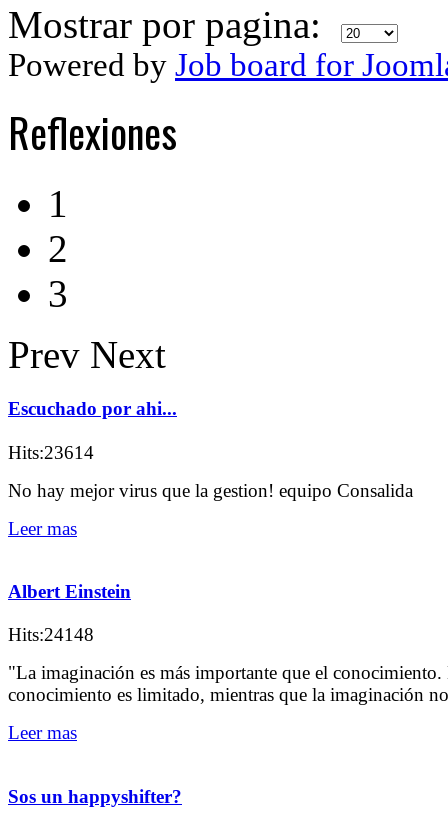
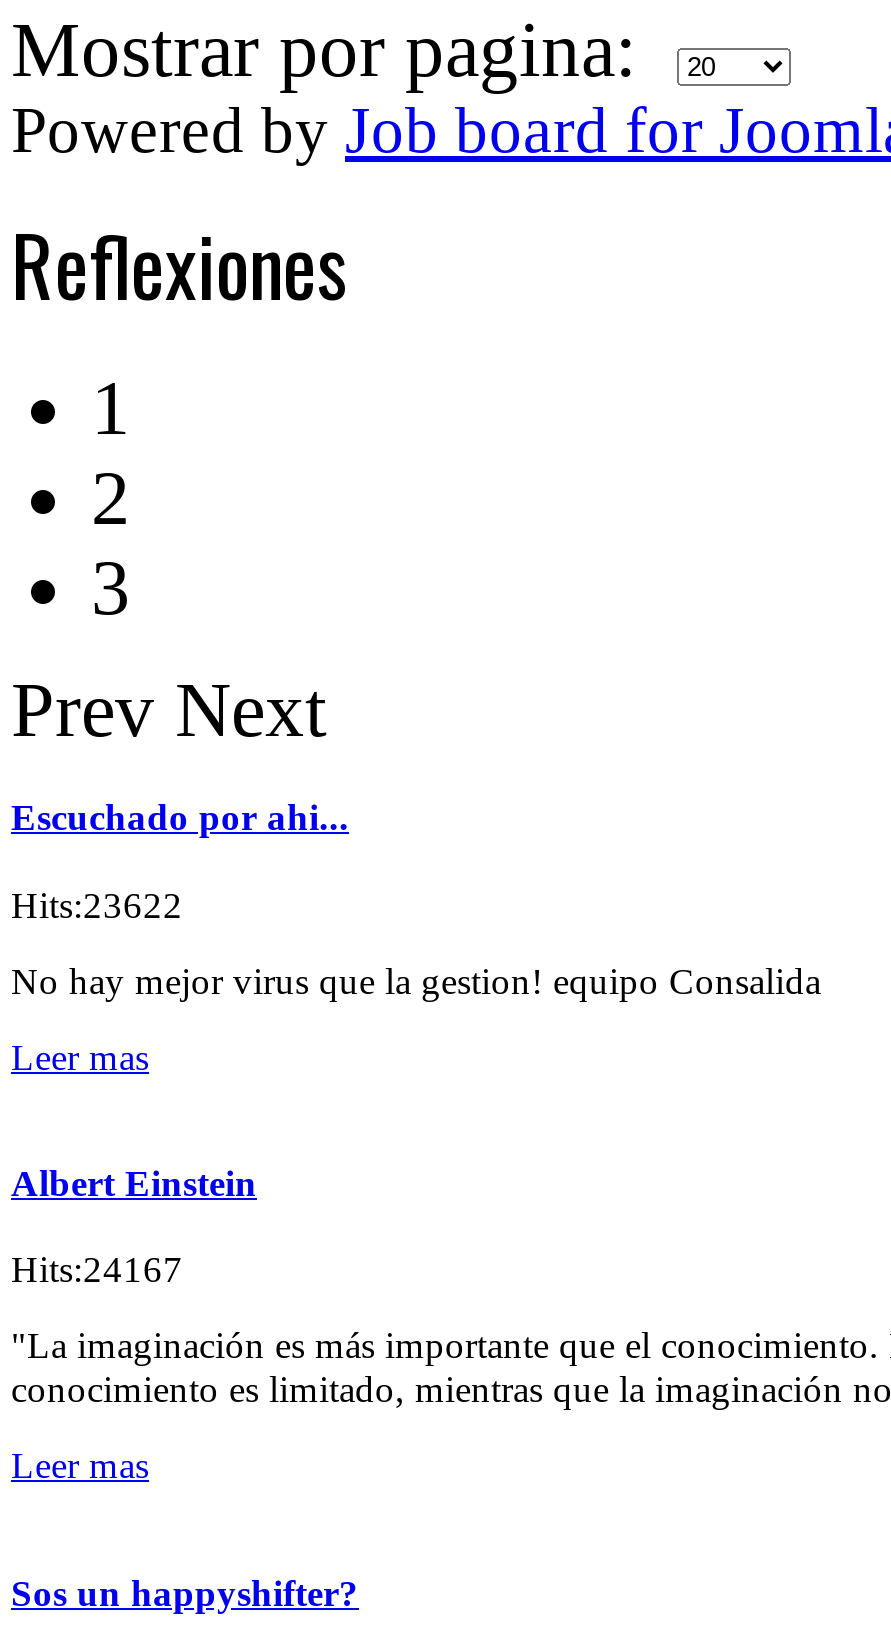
[8,442,94,463] Hits:23614 -> [11,883,183,925] Hits:23622
[8,624,94,645] Hits:24148 -> [11,1248,183,1290] Hits:24167

